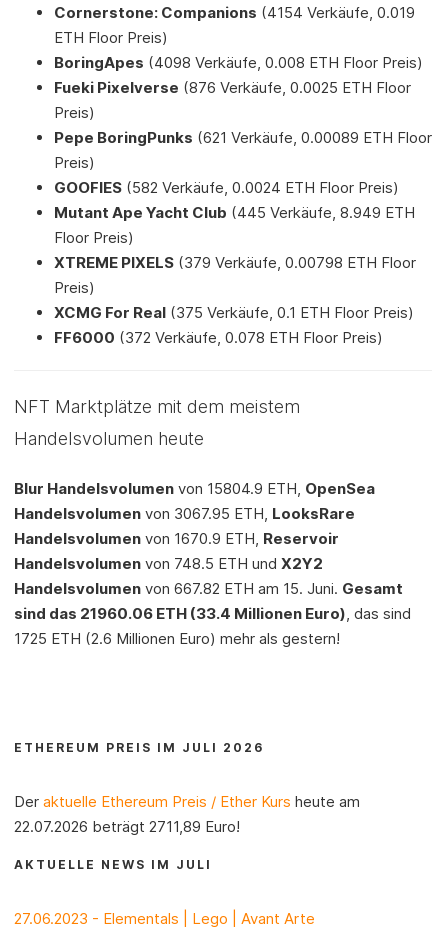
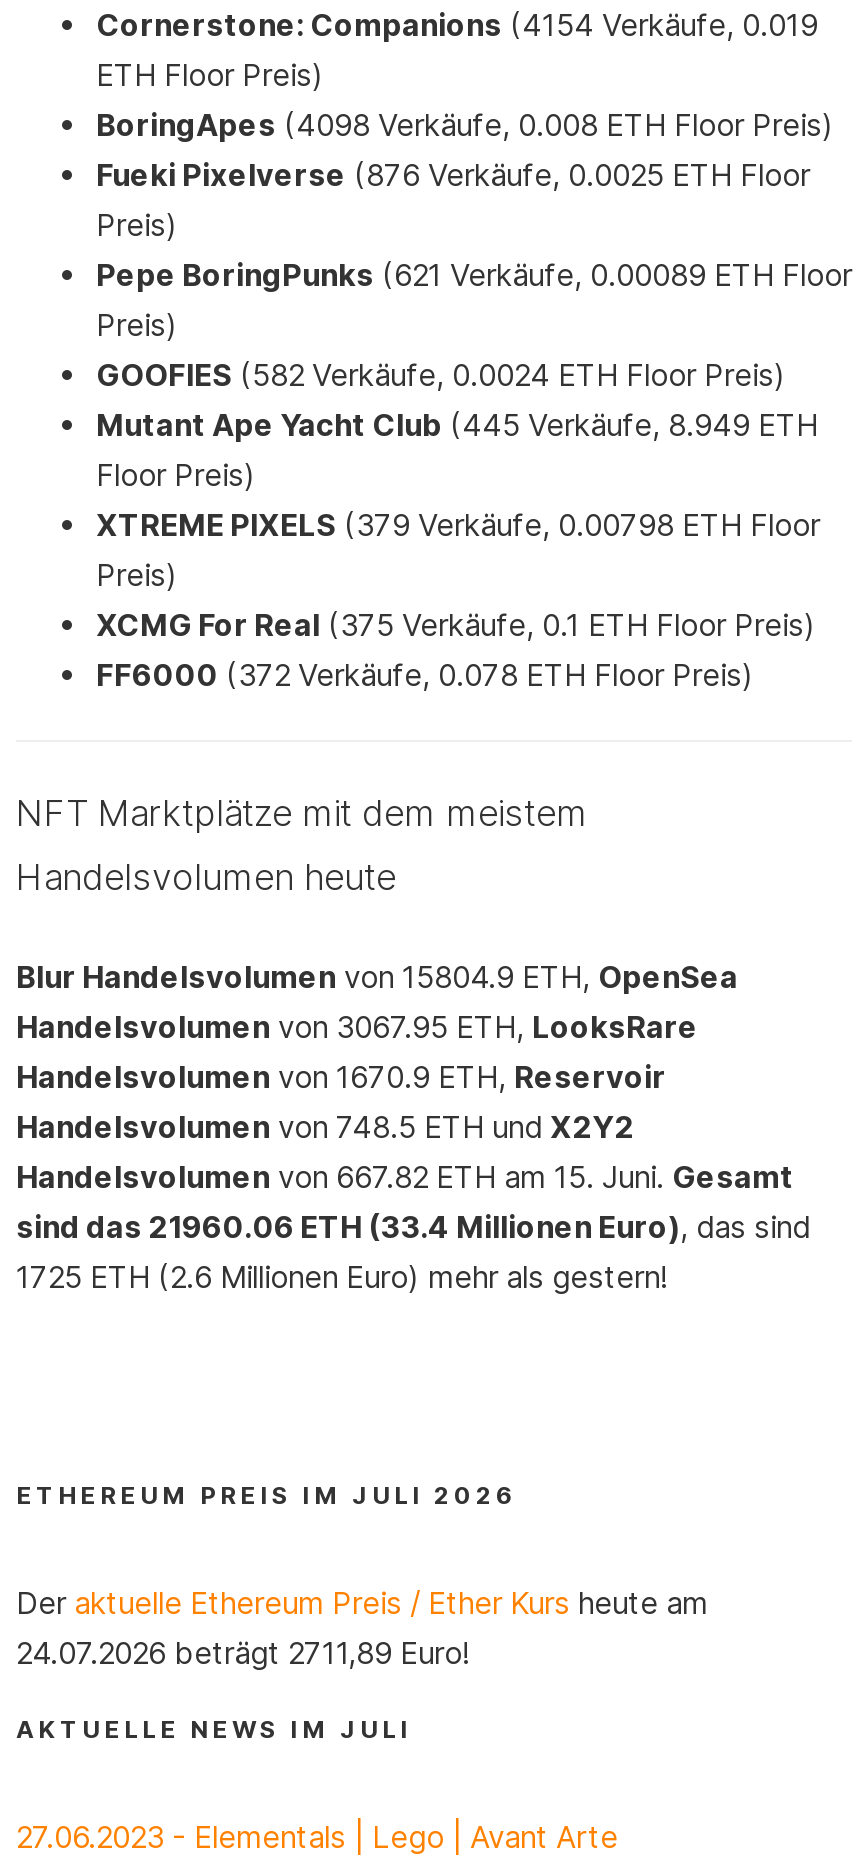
[14,817,240,836] 22.07.2026 beträgt 2711,89 Euro! -> [16,1634,470,1672] 24.07.2026 beträgt 2711,89 Euro!

